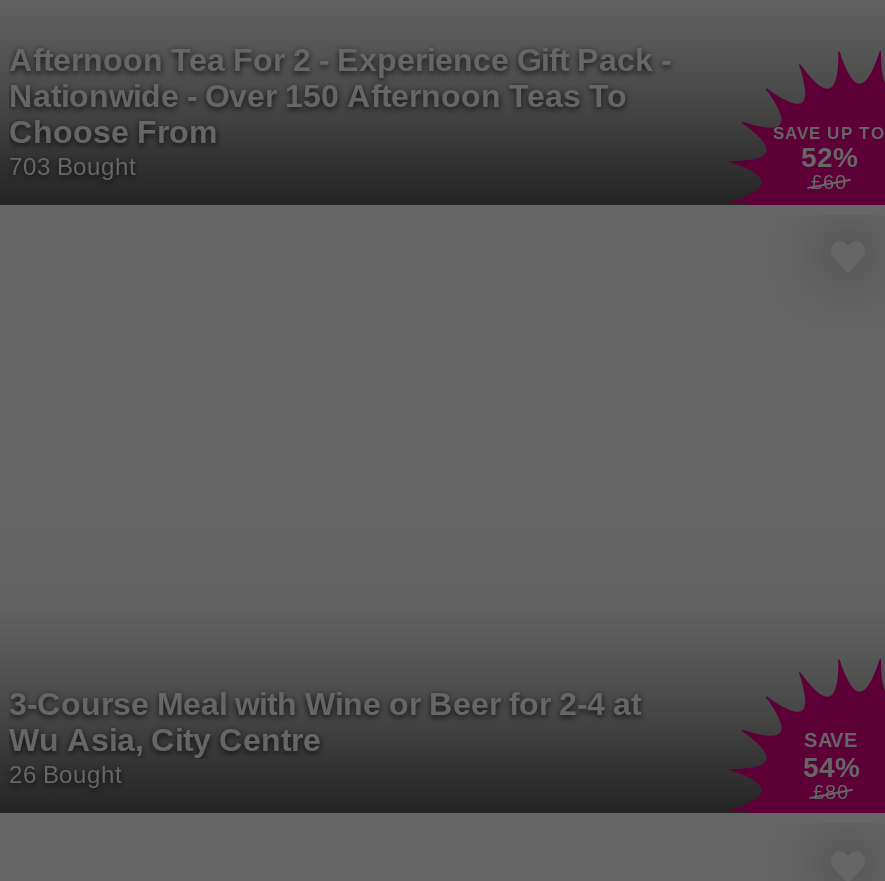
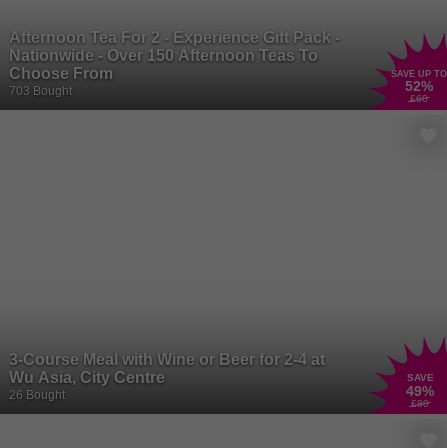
[803,752,859,784] 54% -> [406,383,434,399] 49%

